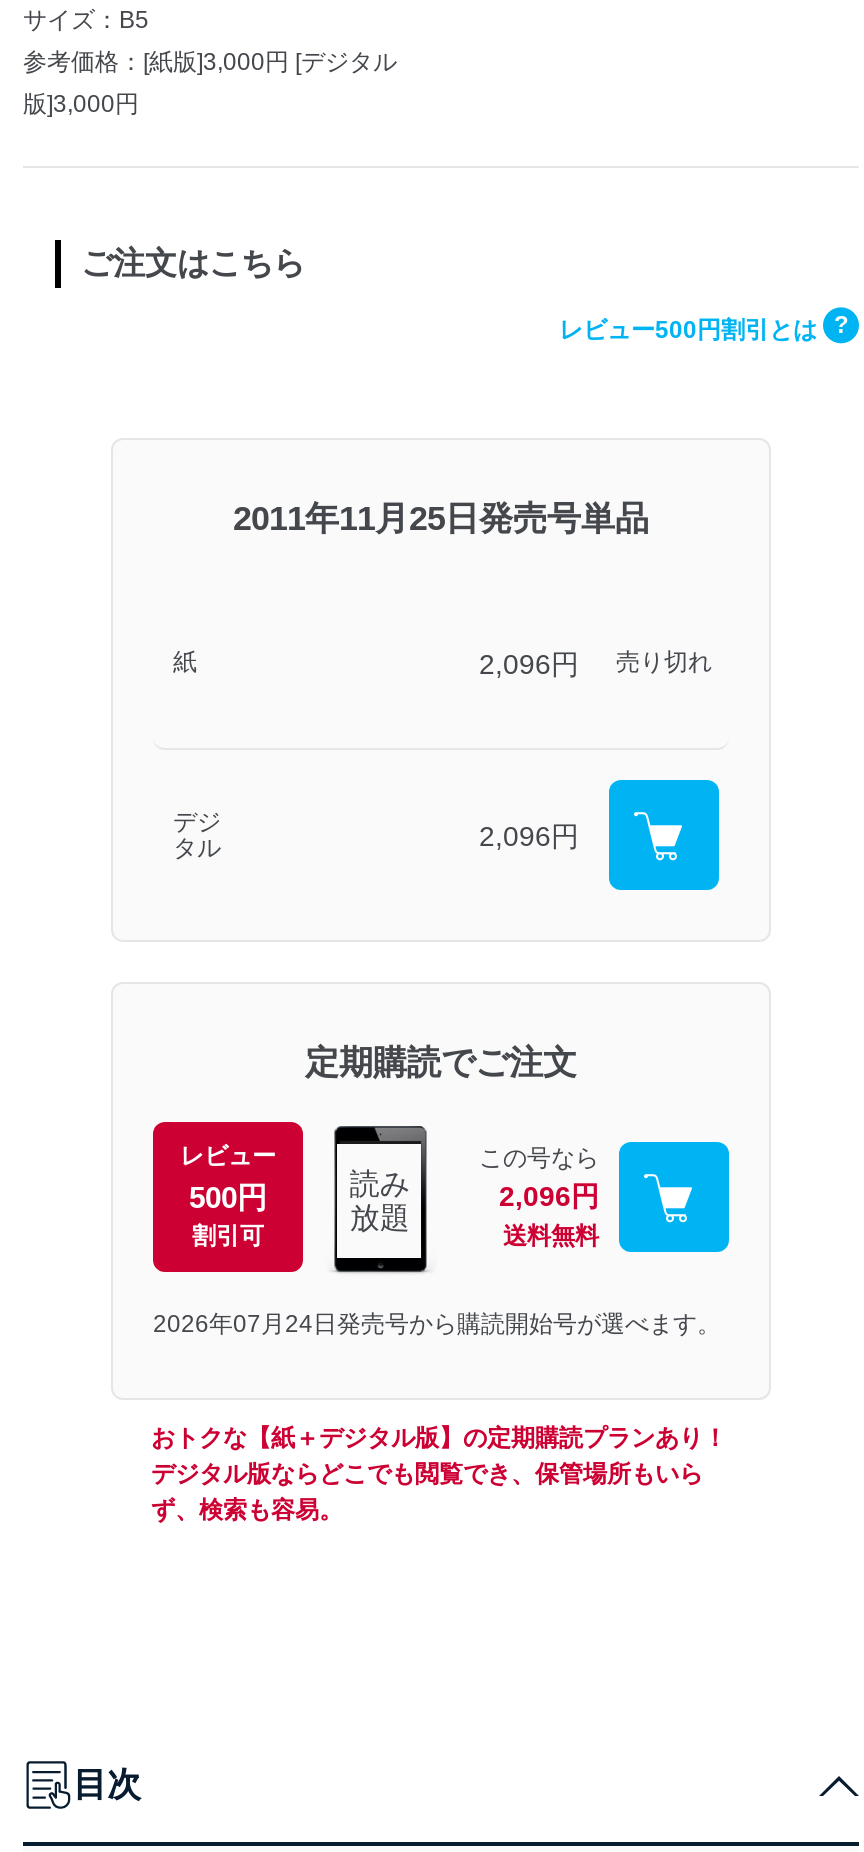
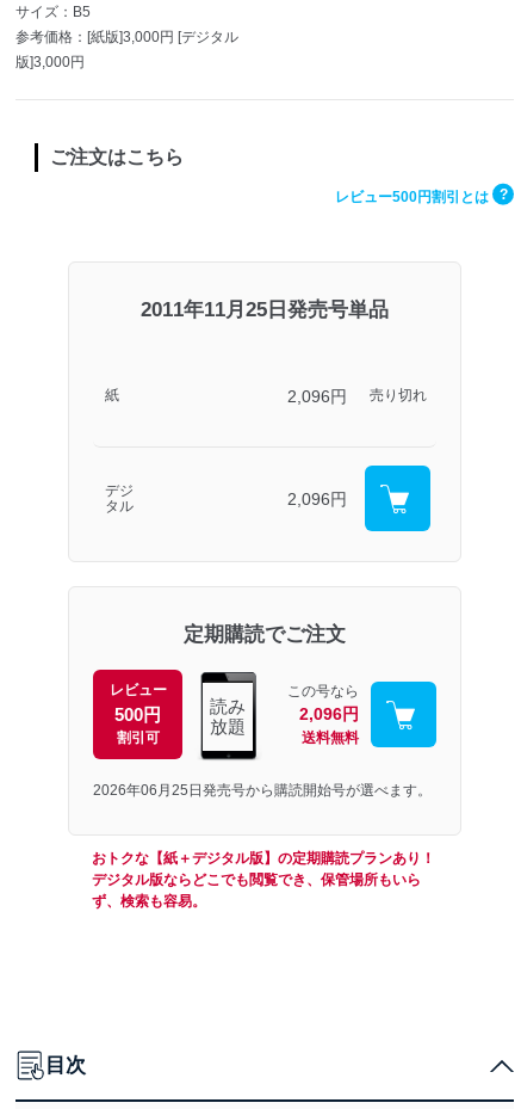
[153,1311,721,1339] 2026年07月24日発売号から購読開始号が選べます。 -> [93,782,432,799] 2026年06月25日発売号から購読開始号が選べます。

